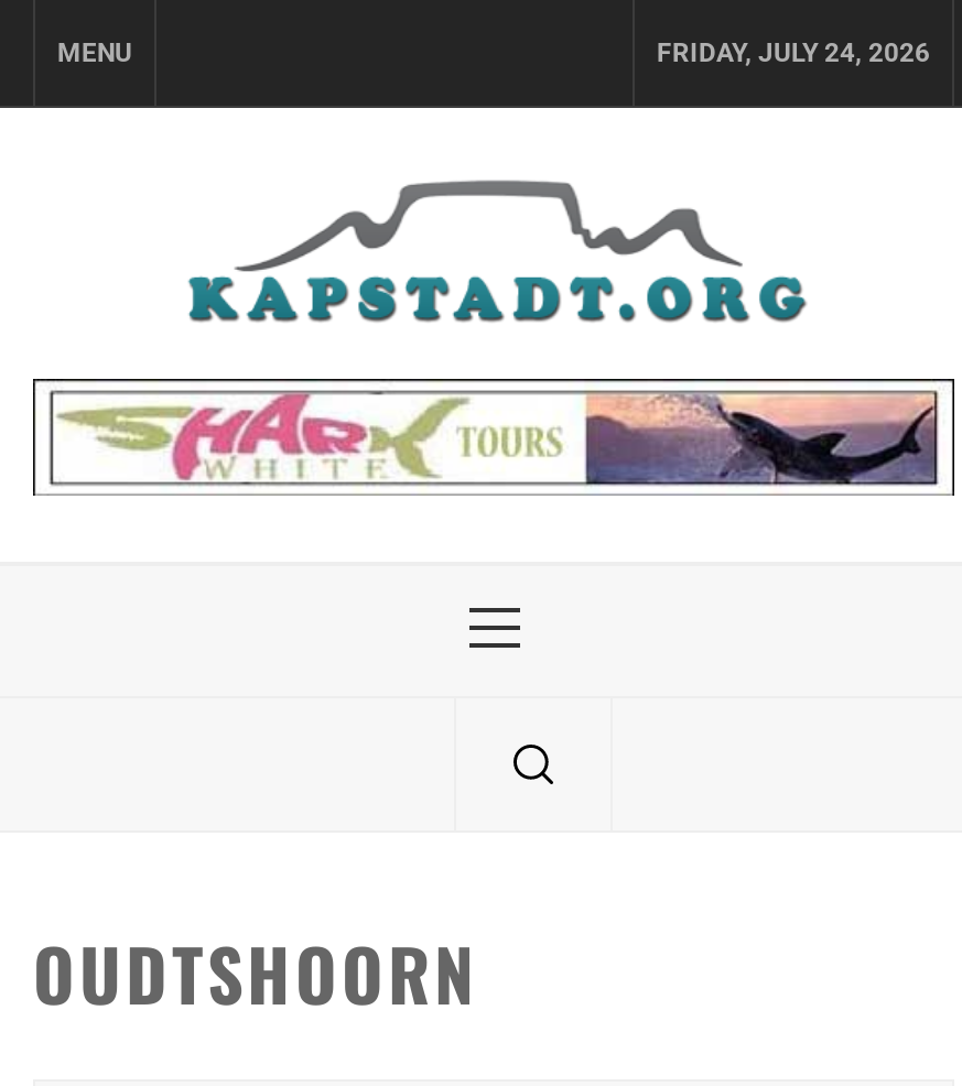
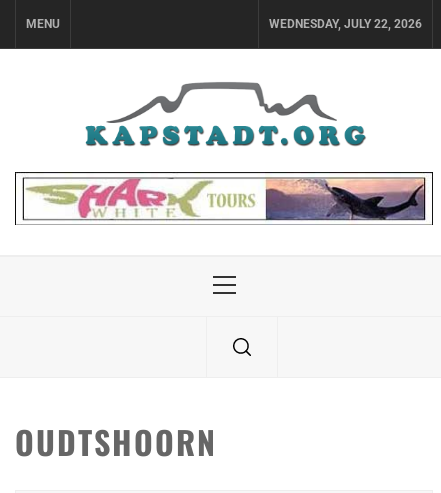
[657,37,930,68] FRIDAY, JULY 24, 2026 -> [269,17,422,31] WEDNESDAY, JULY 22, 2026

